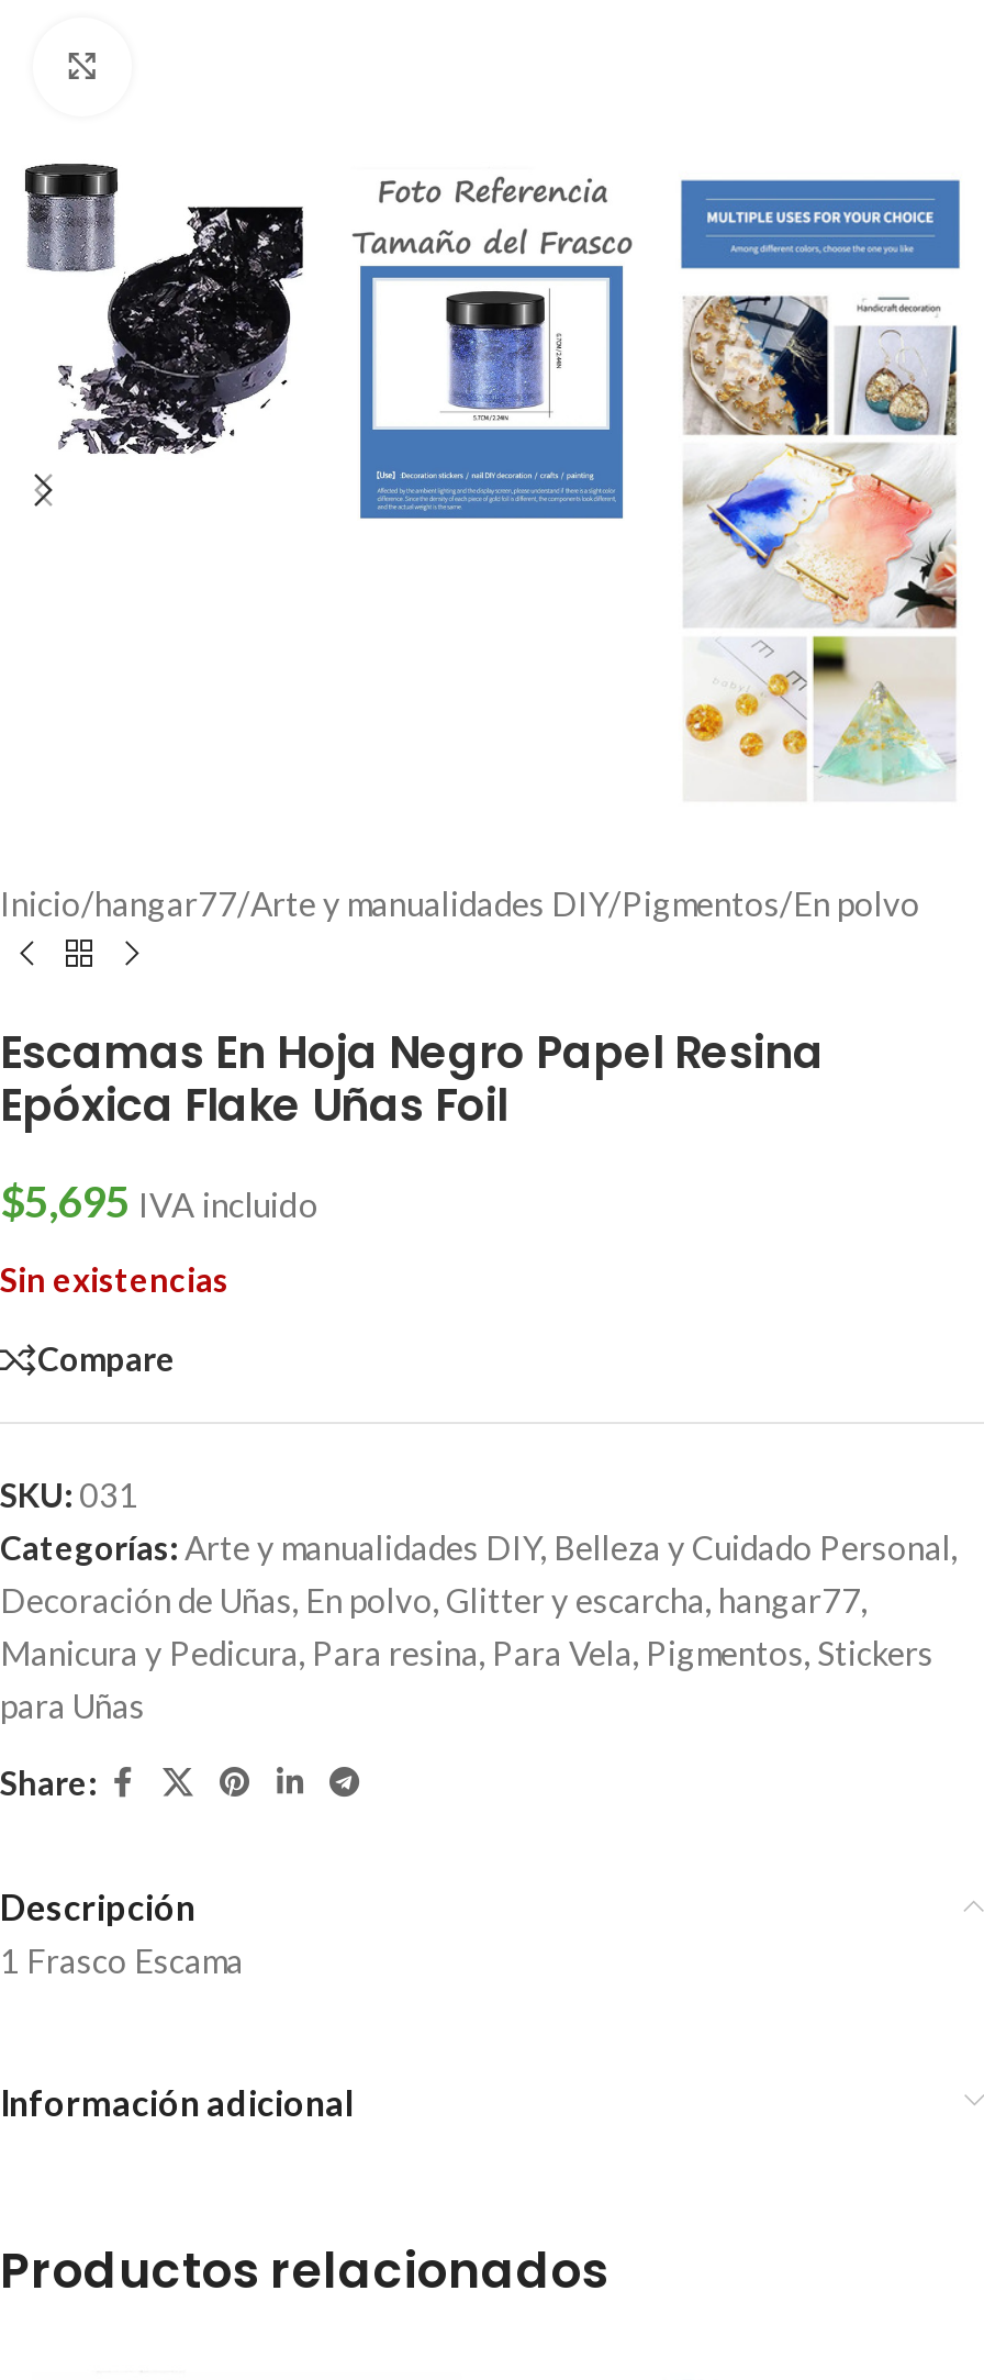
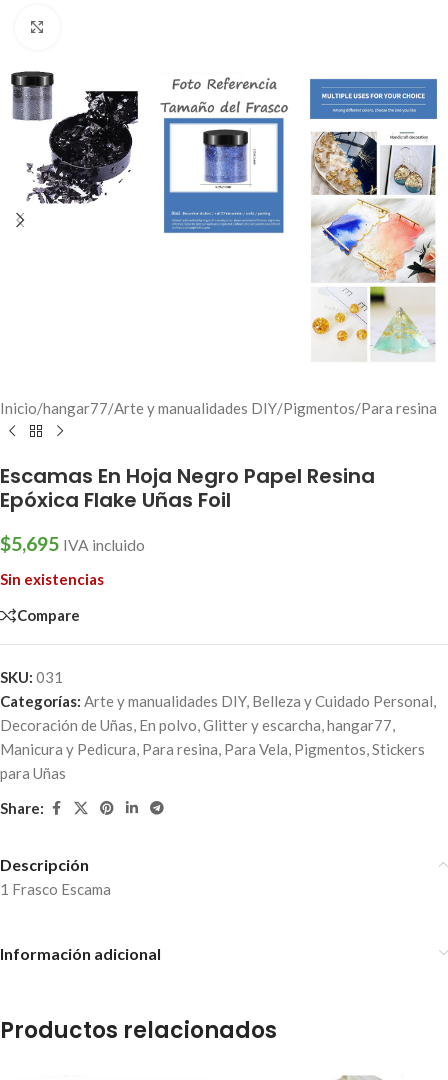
[0,883,920,922] Inicio/hangar77/Arte y manualidades DIY/Pigmentos/En polvo -> [0,399,437,417] Inicio/hangar77/Arte y manualidades DIY/Pigmentos/Para resina

